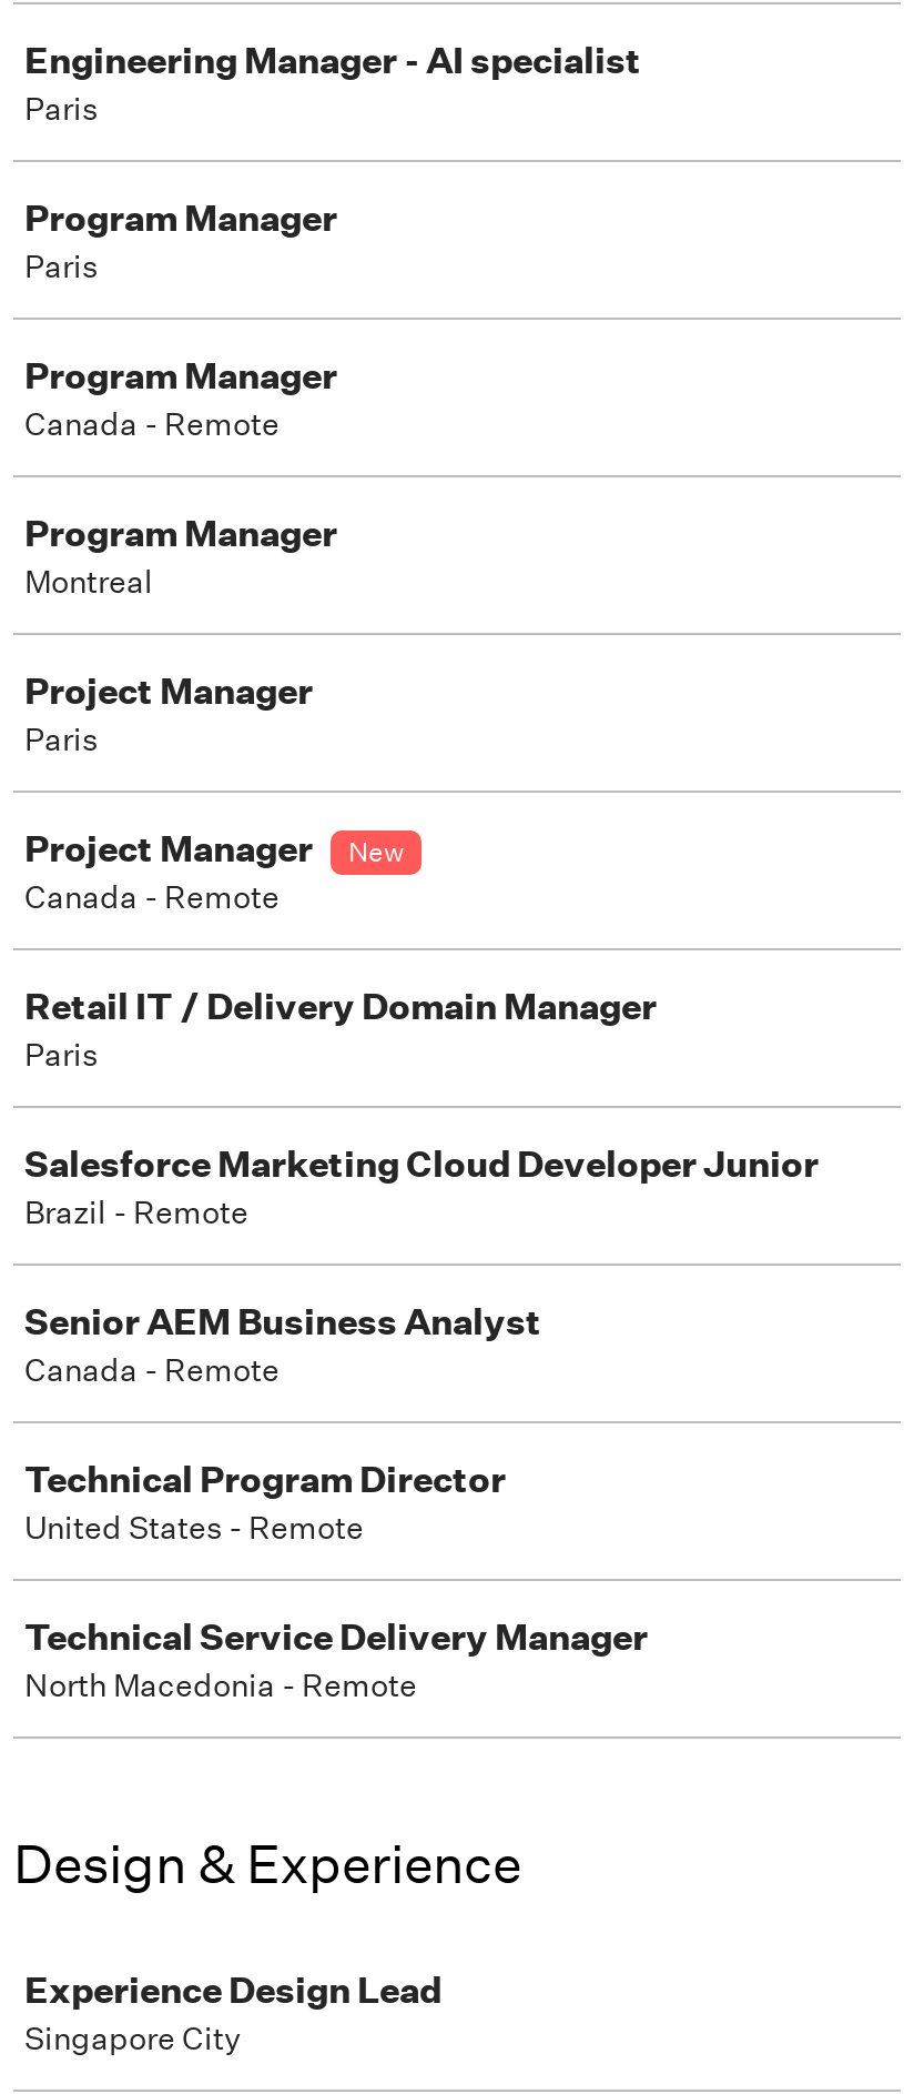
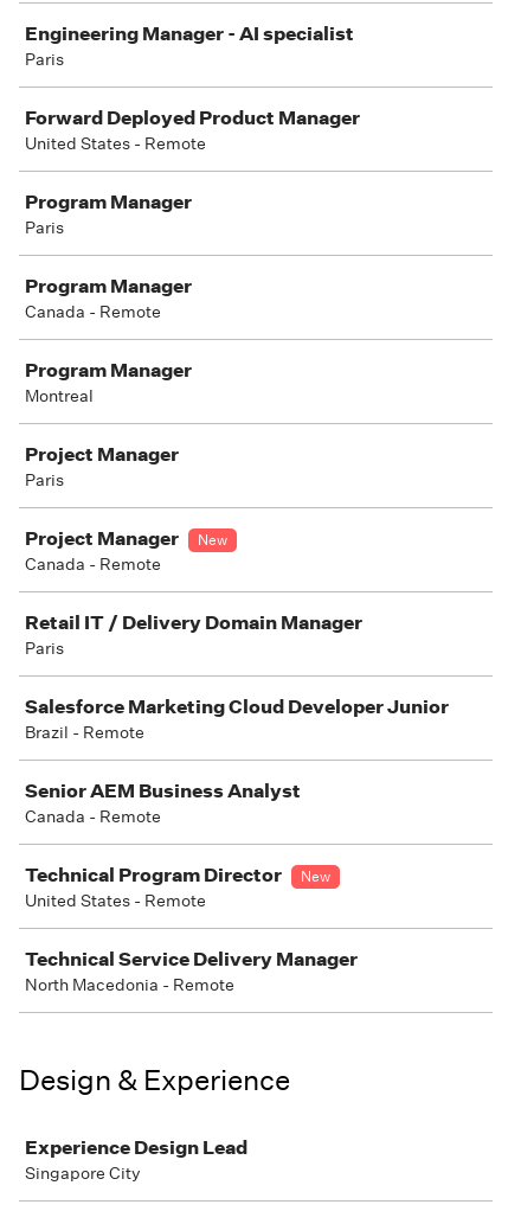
none -> [25,105,360,154] Forward Deployed Product Manager | United States - Remote
none -> [301,866,330,886] New

